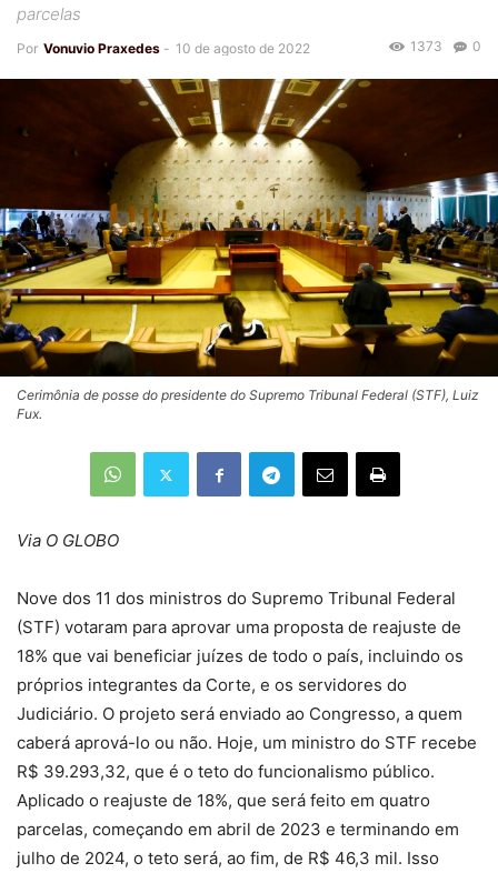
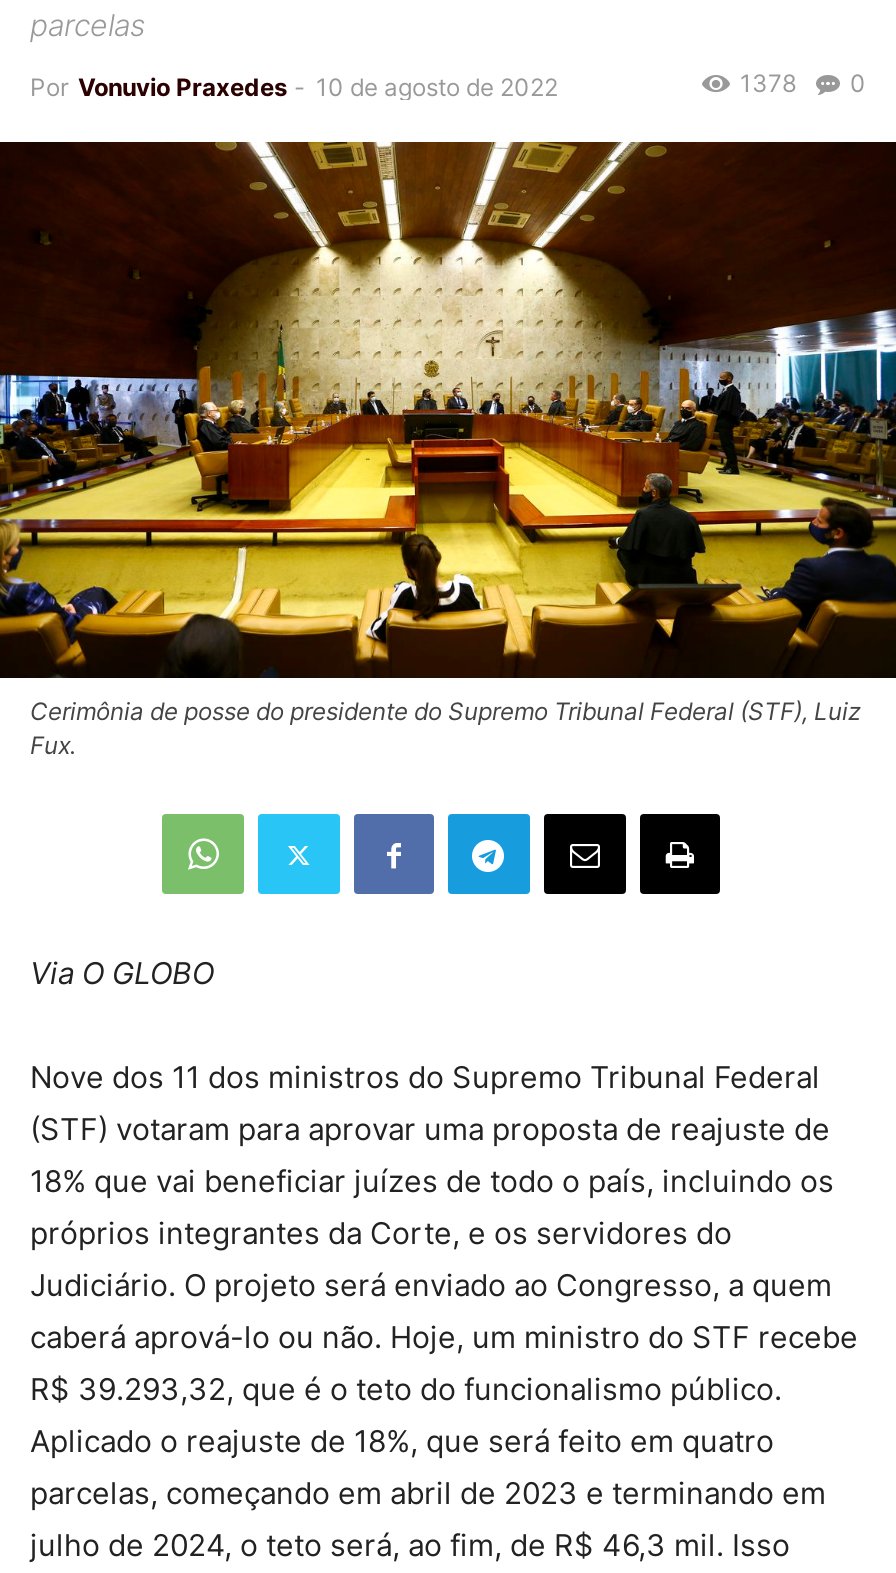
[410,38,481,54] 1373 0 -> [740,68,866,98] 1378 0

